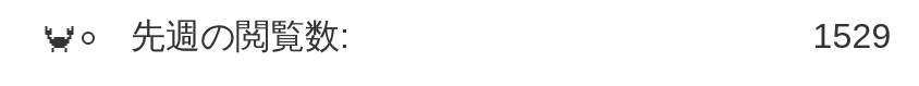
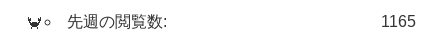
[813,19,891,56] 1529 -> [381,13,416,30] 1165

